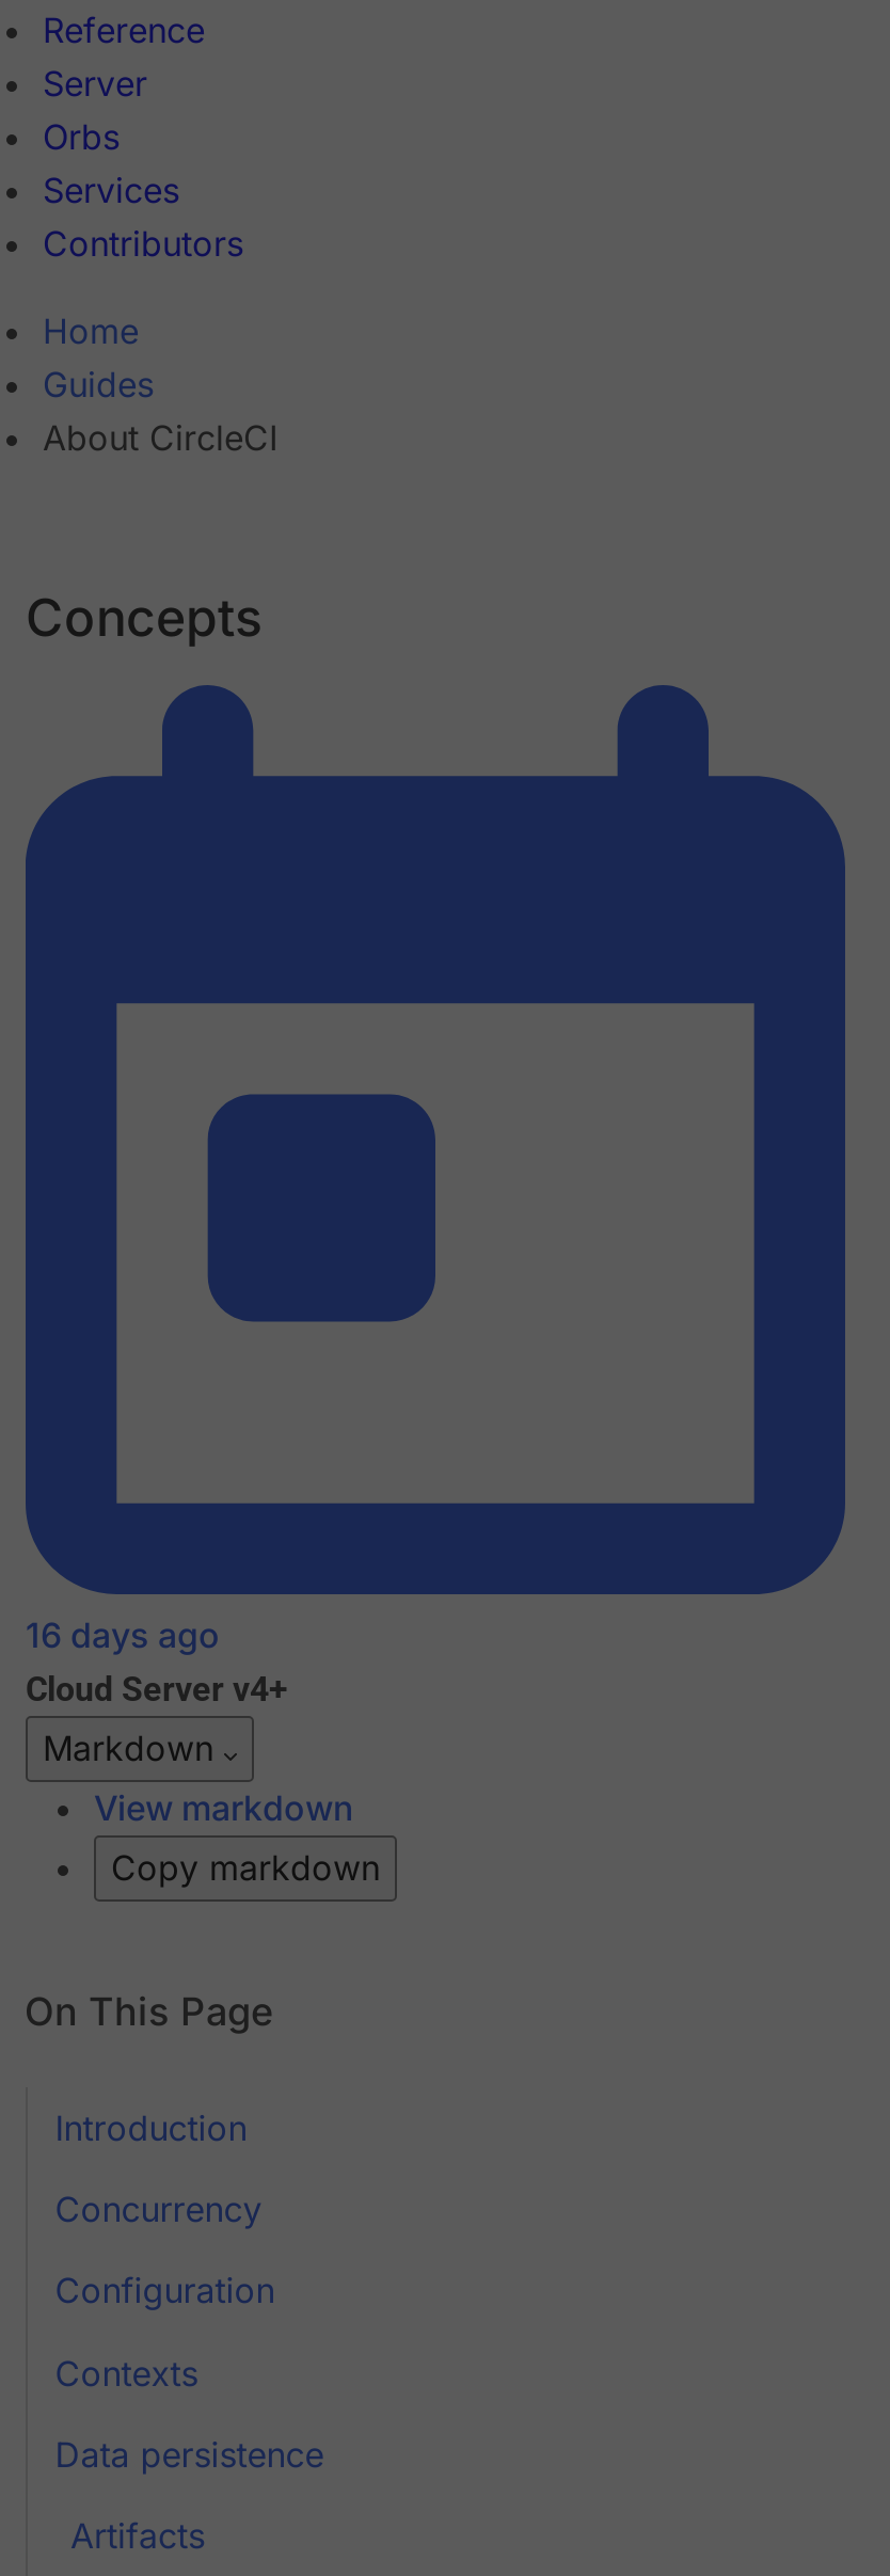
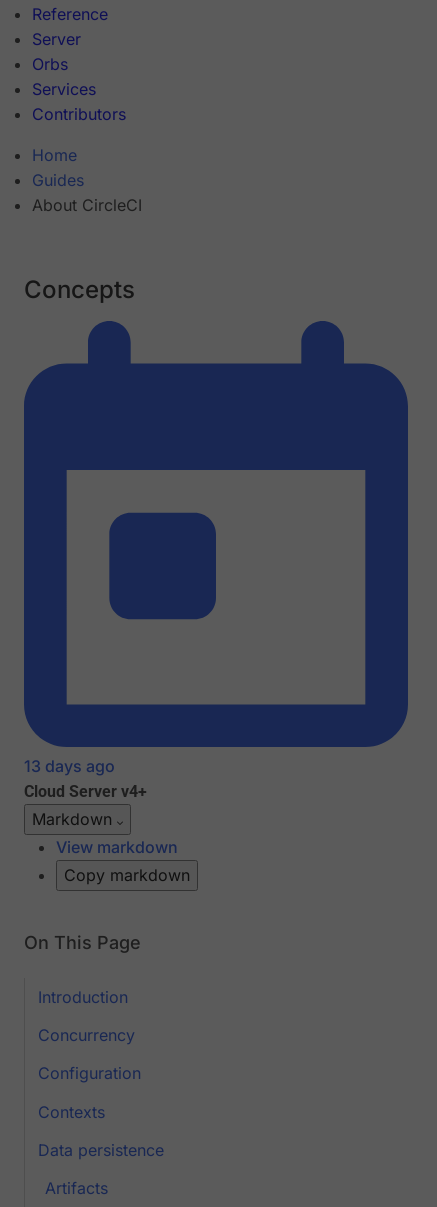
[26,1615,220,1657] 16 days ago -> [24,756,115,776] 13 days ago

